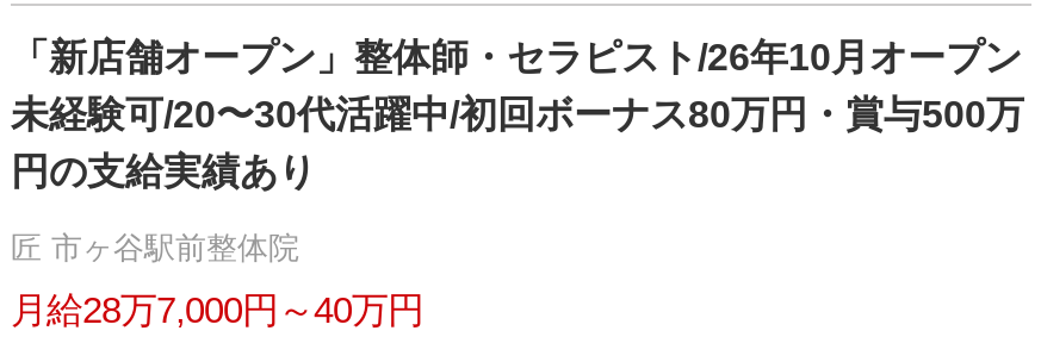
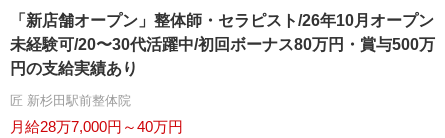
[11,229,299,265] 匠 市ヶ谷駅前整体院 -> [10,93,131,108] 匠 新杉田駅前整体院

